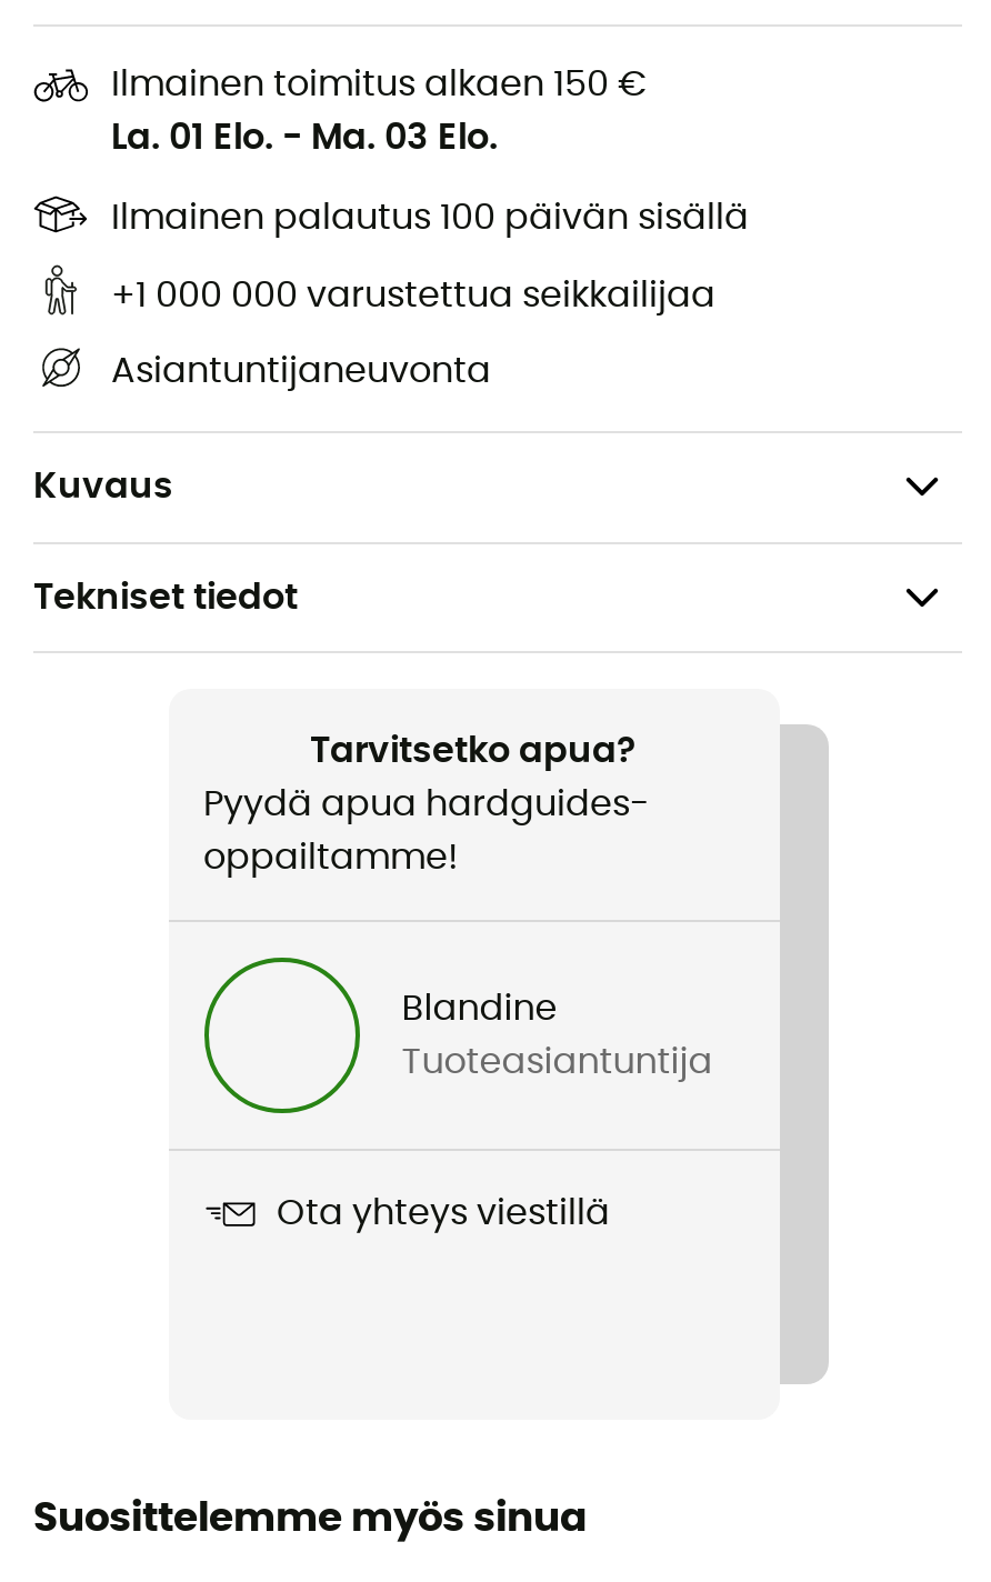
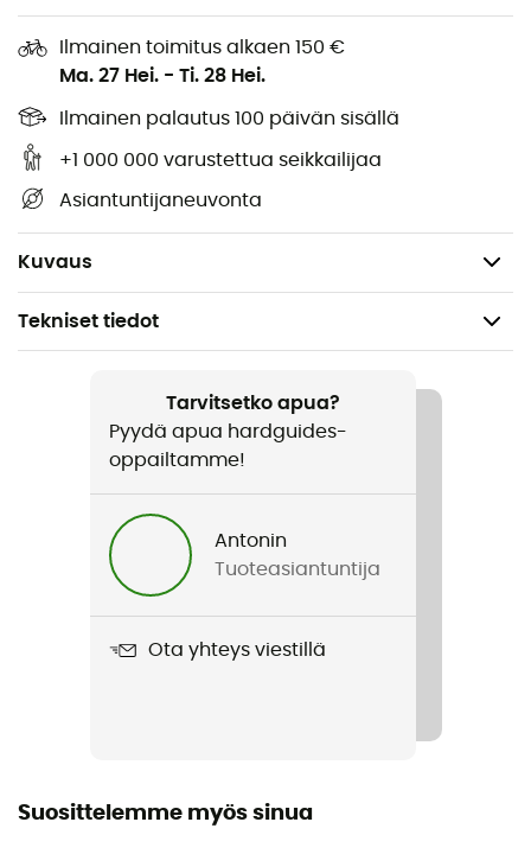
[111,120,498,156] La. 01 Elo. - Ma. 03 Elo. -> [59,66,265,85] Ma. 27 Hei. - Ti. 28 Hei.
[402,990,557,1026] Blandine -> [214,531,286,550] Antonin

